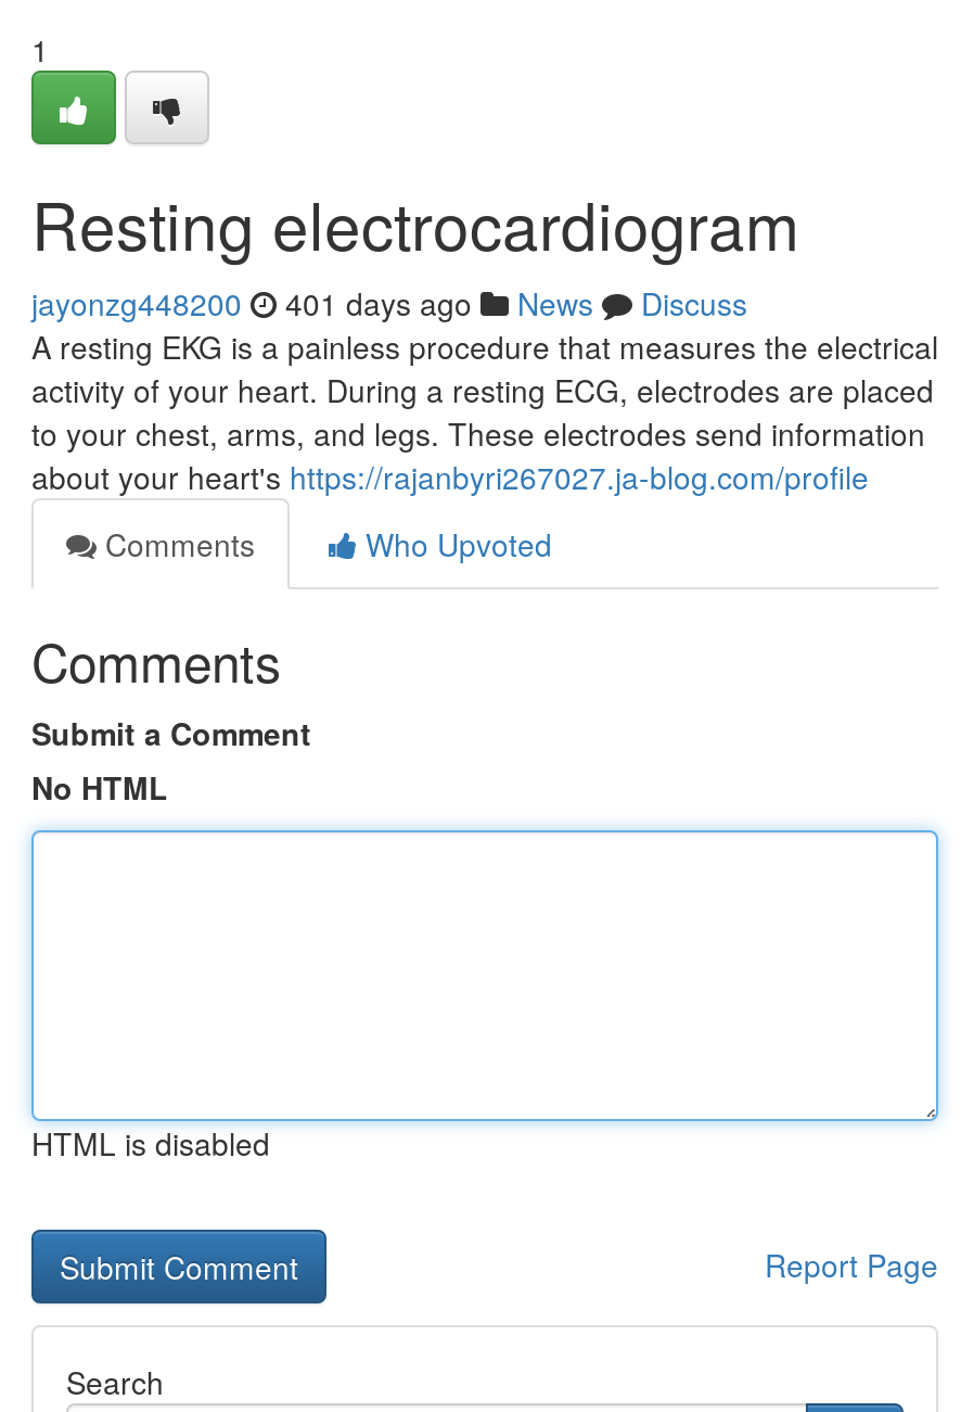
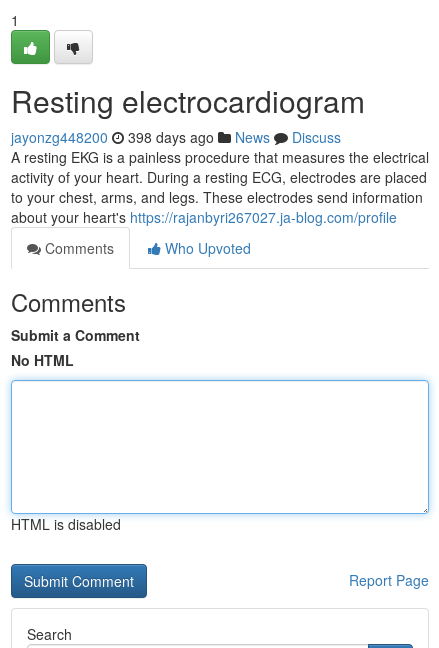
[31,281,747,325] jayonzg448200 401 days ago News Discuss -> [11,127,341,147] jayonzg448200 398 days ago News Discuss

